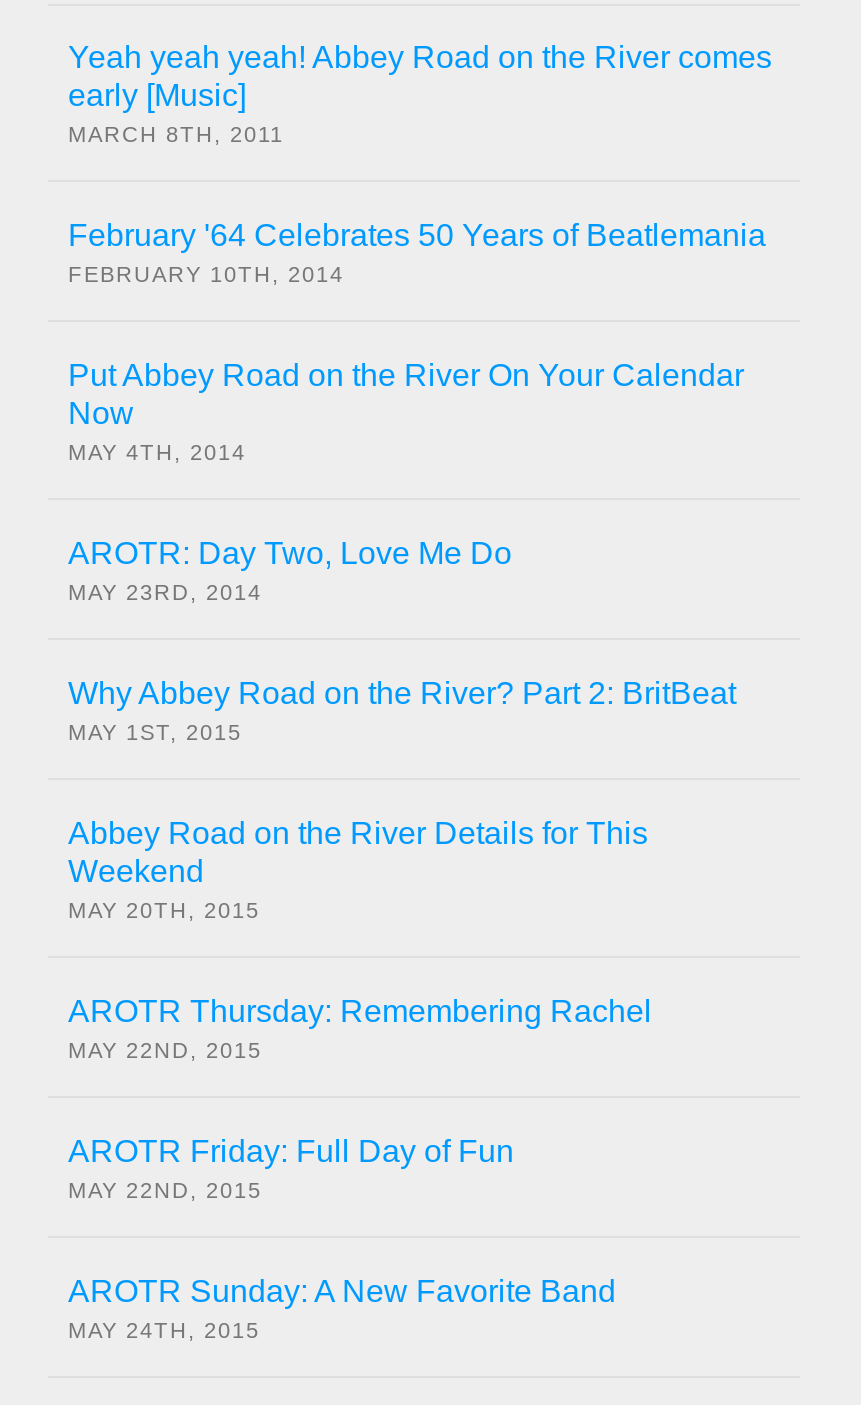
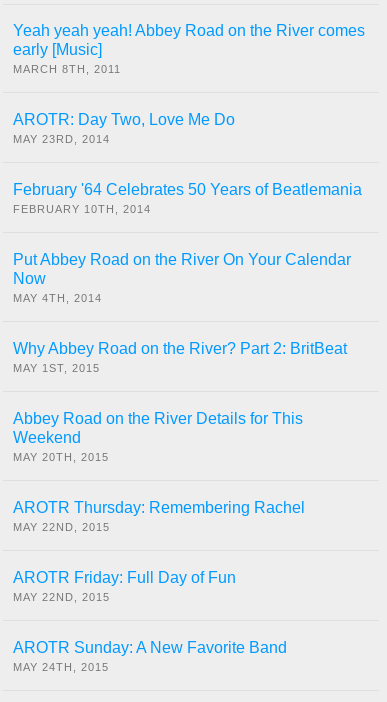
moved [68,219,766,465] -> [13,181,362,304]: February '64 Celebrates 50 Years of Beatlemania | FEBRUARY 10TH, 2014 | Put Abbey Road on the River On Your Calendar | Now | MAY 4TH, 2014
moved [68,537,512,605] -> [13,111,235,145]: AROTR: Day Two, Love Me Do | MAY 23RD, 2014

